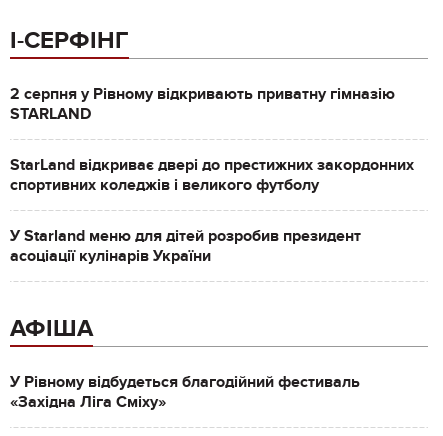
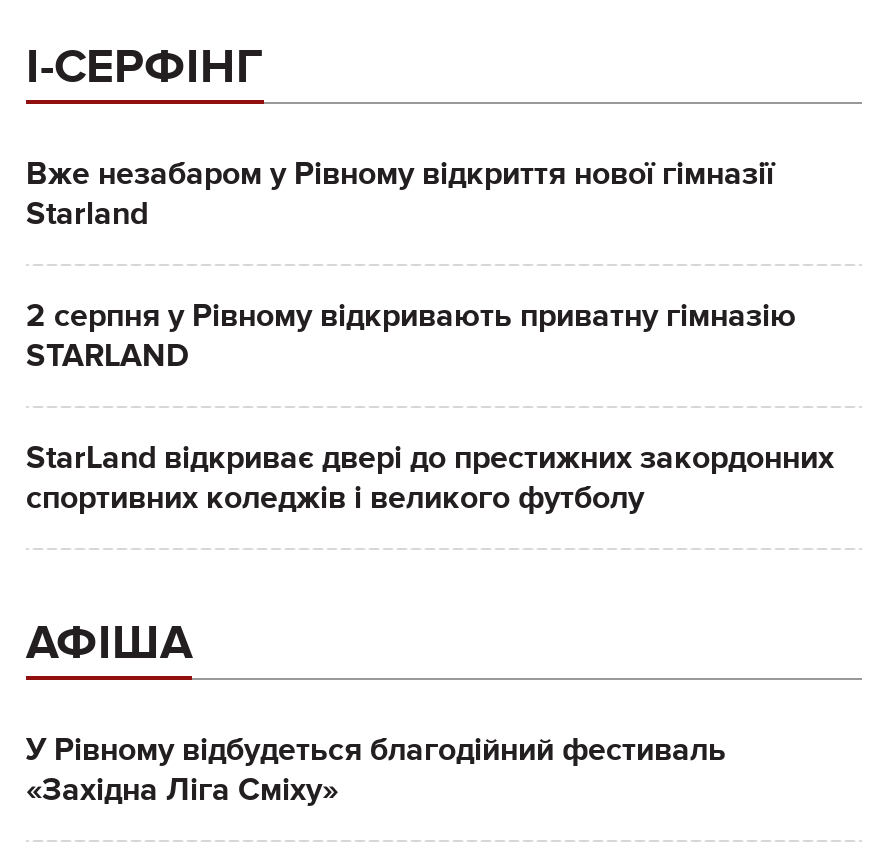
none -> [26,153,774,233] Вже незабаром у Рівному відкриття нової гімназії | Starland
moved [10,83,414,194] -> [26,295,834,517]: 2 серпня у Рівному відкривають приватну гімназію | STARLAND | StarLand відкриває двері до престижних закордонних | спортивних коледжів і великого футболу
[10,225,361,265] У Starland меню для дітей розробив президент | асоціації кулінарів України -> none

